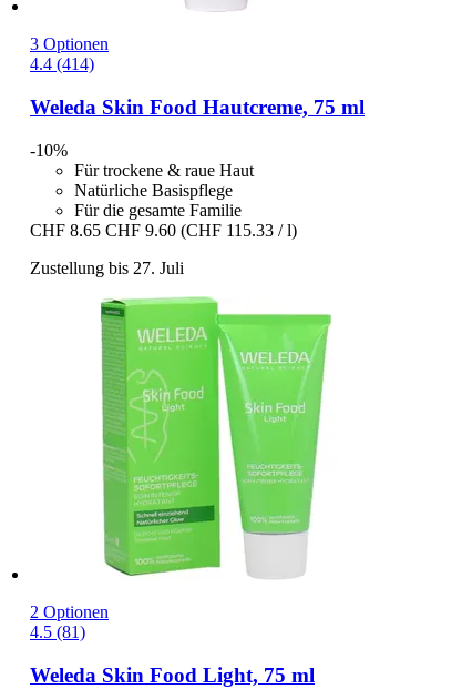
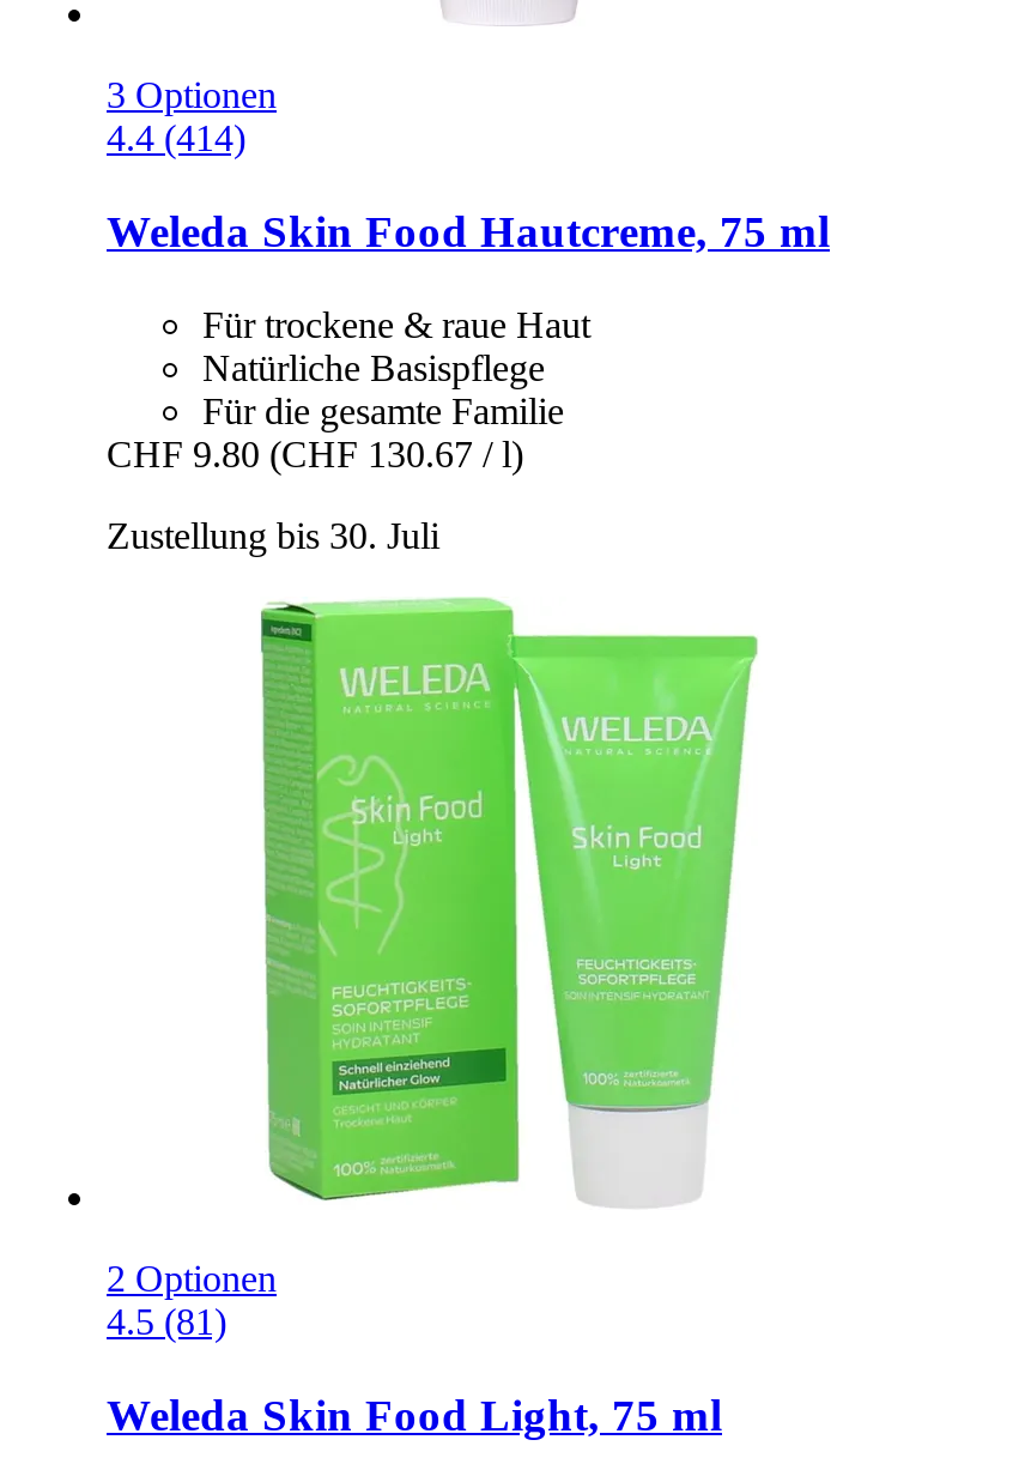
[30,141,68,160] -10% -> none
[30,221,297,239] CHF 8.65 CHF 9.60 (CHF 115.33 / l) -> [107,433,523,474] CHF 9.80 (CHF 130.67 / l)
[30,258,184,277] Zustellung bis 27. Juli -> [107,515,439,555] Zustellung bis 30. Juli

